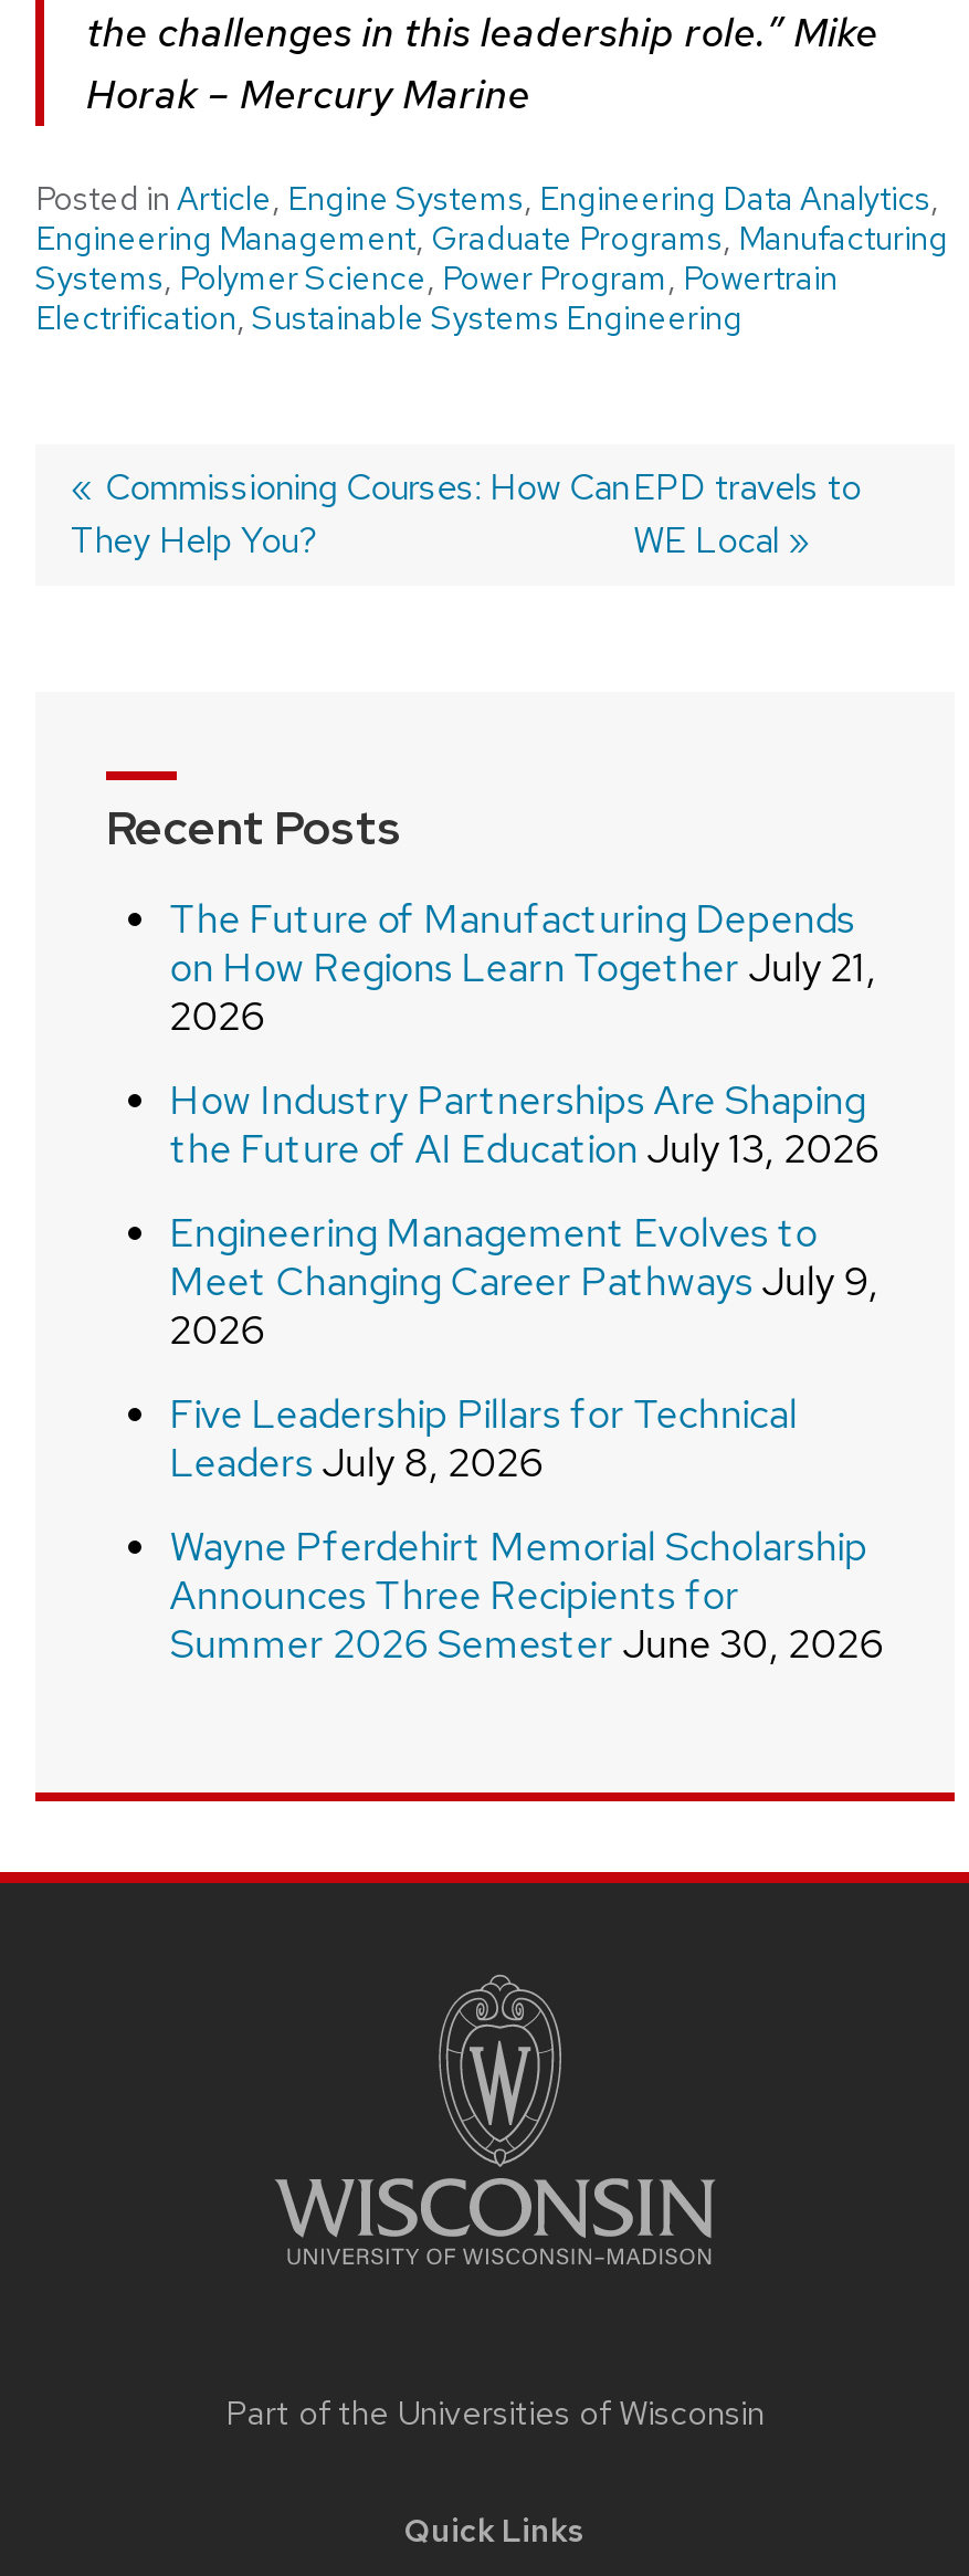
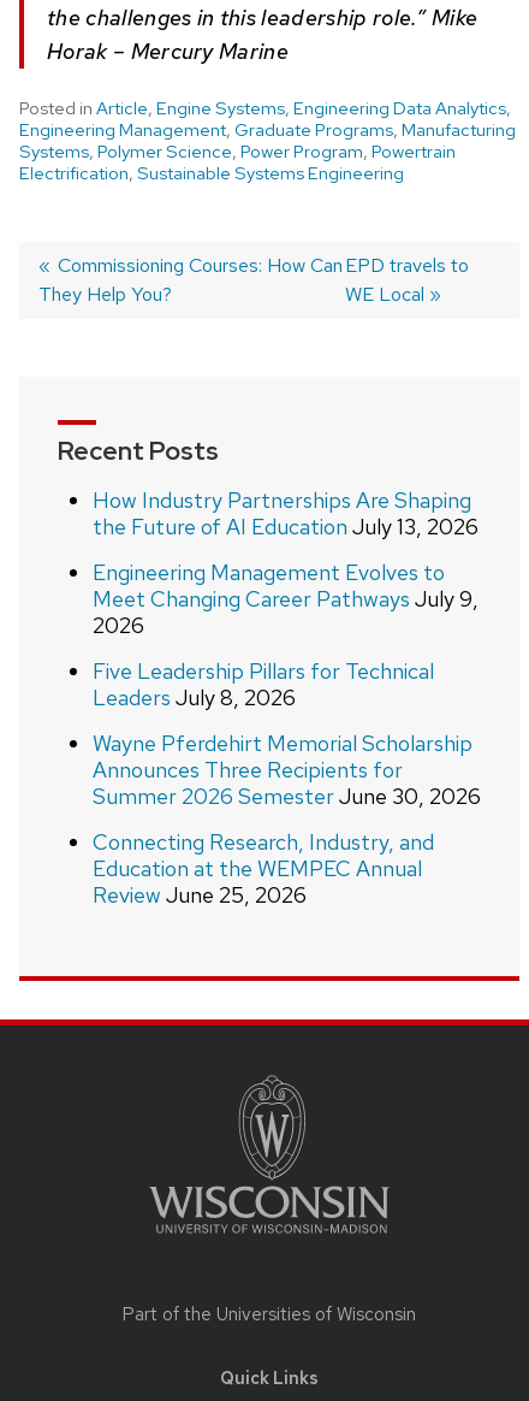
[170,894,877,1042] The Future of Manufacturing Depends | on How Regions Learn Together July 21, | 2026 -> none
moved [170,1075,883,1669] -> [92,487,481,810]: How Industry Partnerships Are Shaping | the Future of AI Education July 13, 2026 | Engineering Management Evolves to | ... | Announces Three Recipients for | Summer 2026 Semester June 30, 2026
none -> [92,828,434,909] Connecting Research, Industry, and | Education at the WEMPEC Annual | Review June 25, 2026

